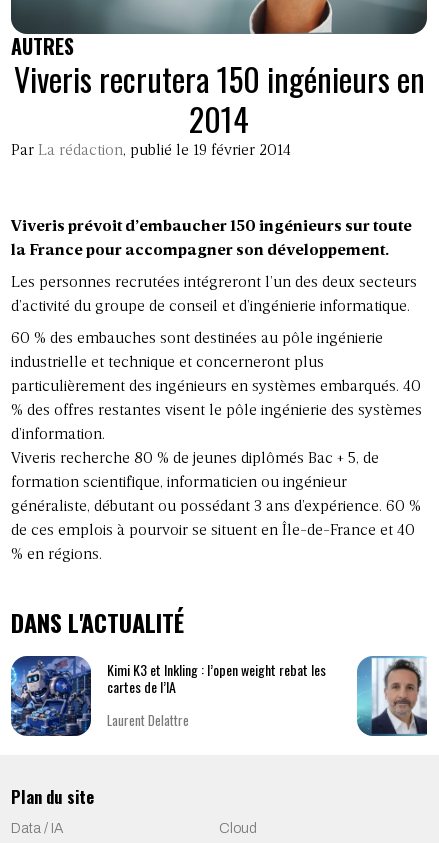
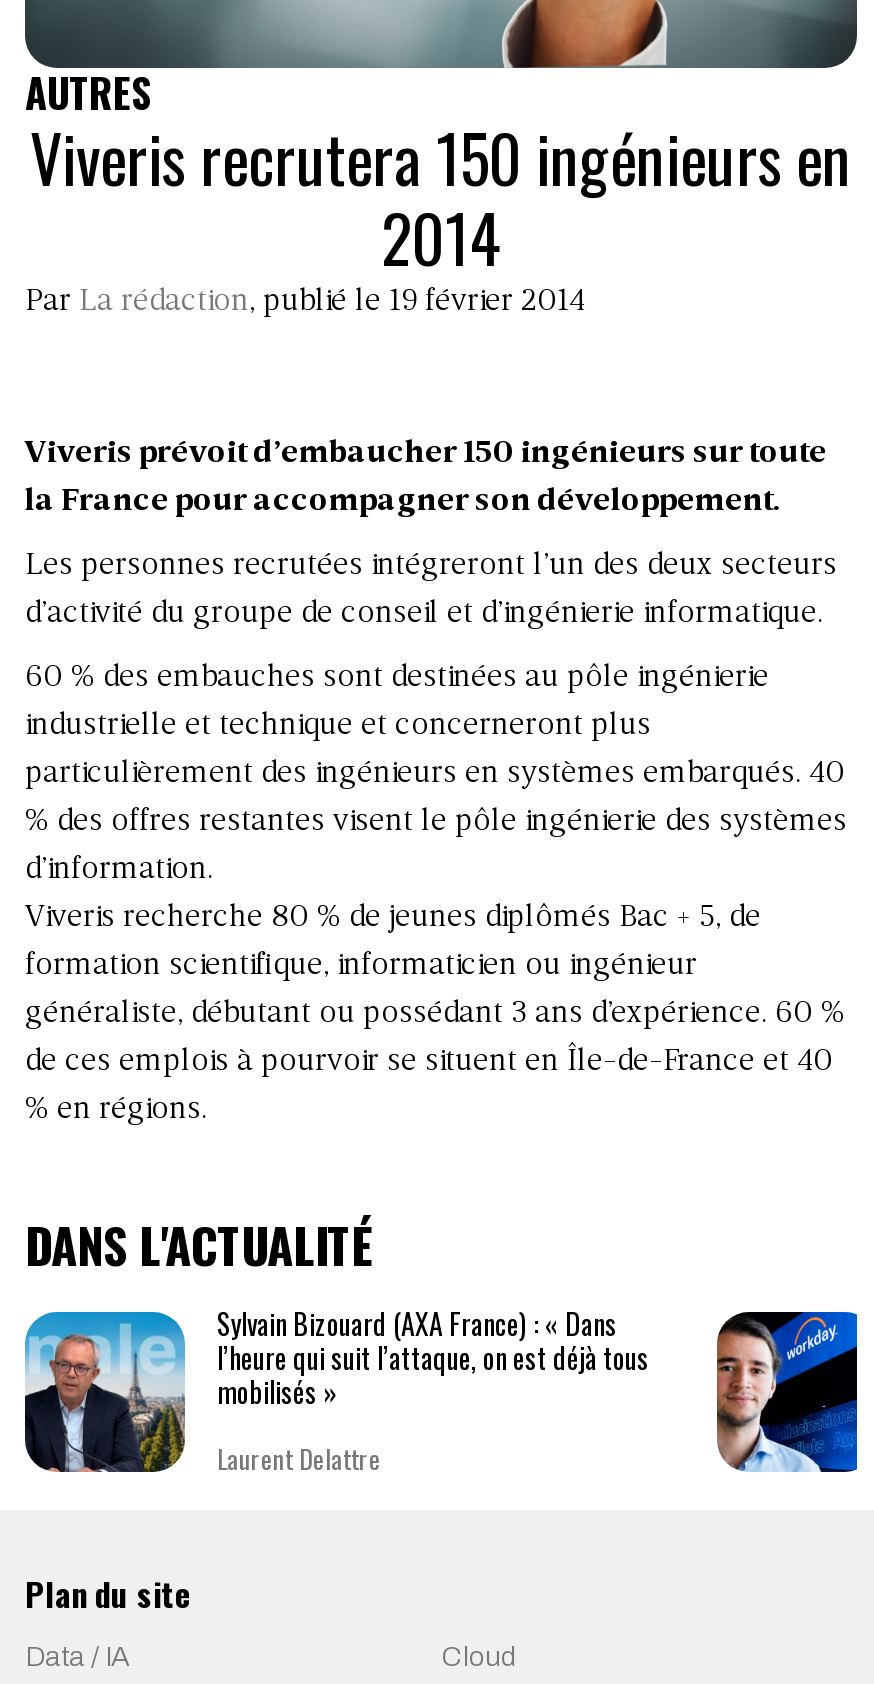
[10,655,326,737] [image] | Kimi K3 et Inkling : l’open weight rebat les | cartes de l’IA -> [23,1301,649,1474] [image] | Sylvain Bizouard (AXA France) : « Dans | l’heure qui suit l’attaque, on est déjà tous | mobilisés »
[356,655,428,737] [image] -> [715,1310,859,1474] [image]

